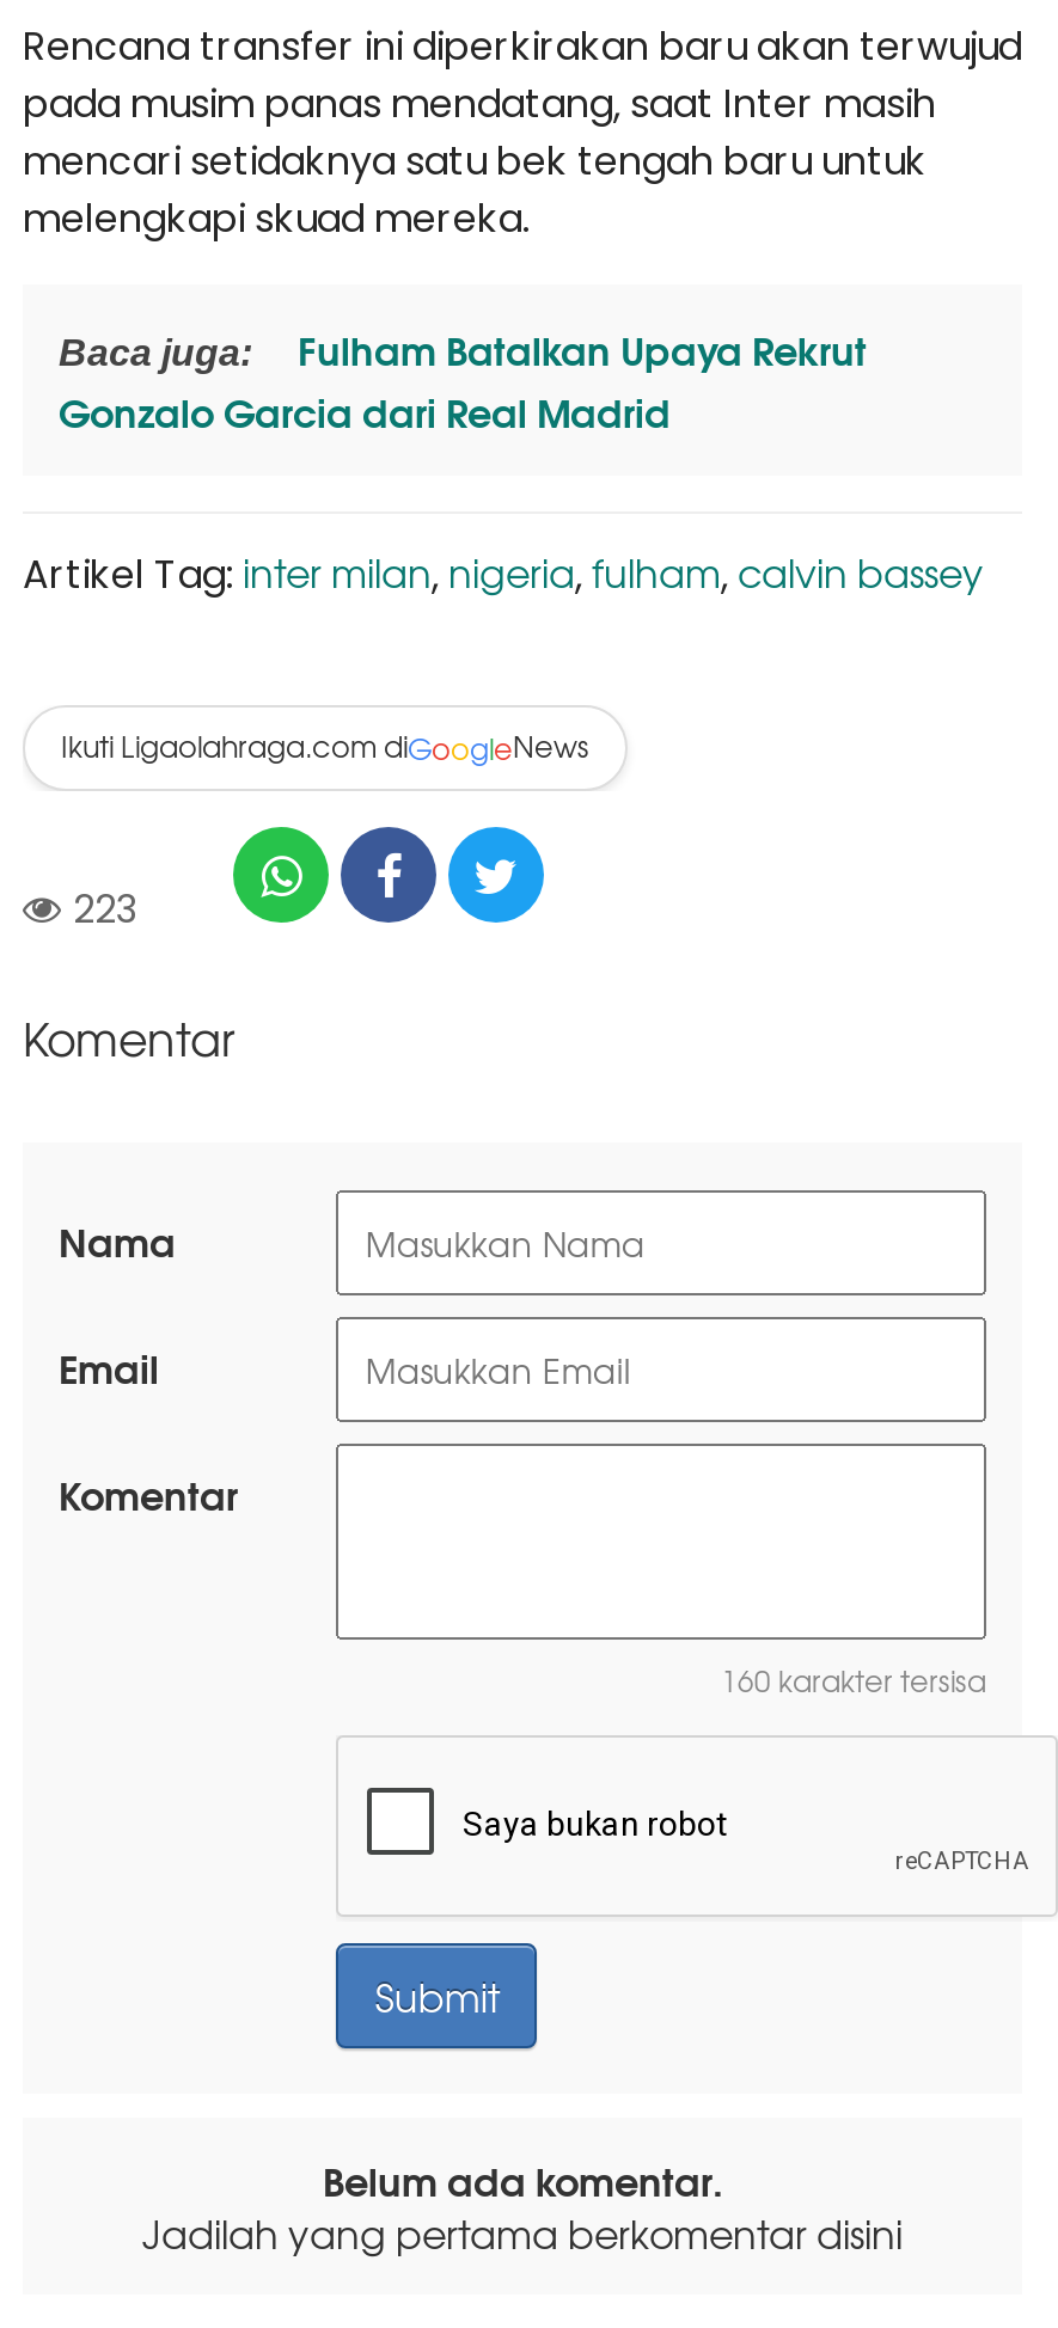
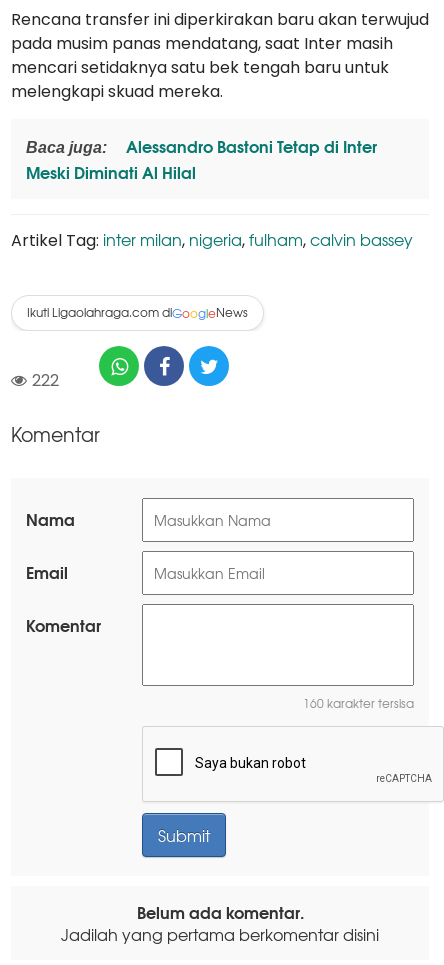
[59,317,867,439] Fulham Batalkan Upaya Rekrut | Gonzalo Garcia dari Real Madrid -> [26,133,377,184] Alessandro Bastoni Tetap di Inter | Meski Diminati Al Hilal
[73,888,137,927] 223 -> [32,372,59,388] 222

